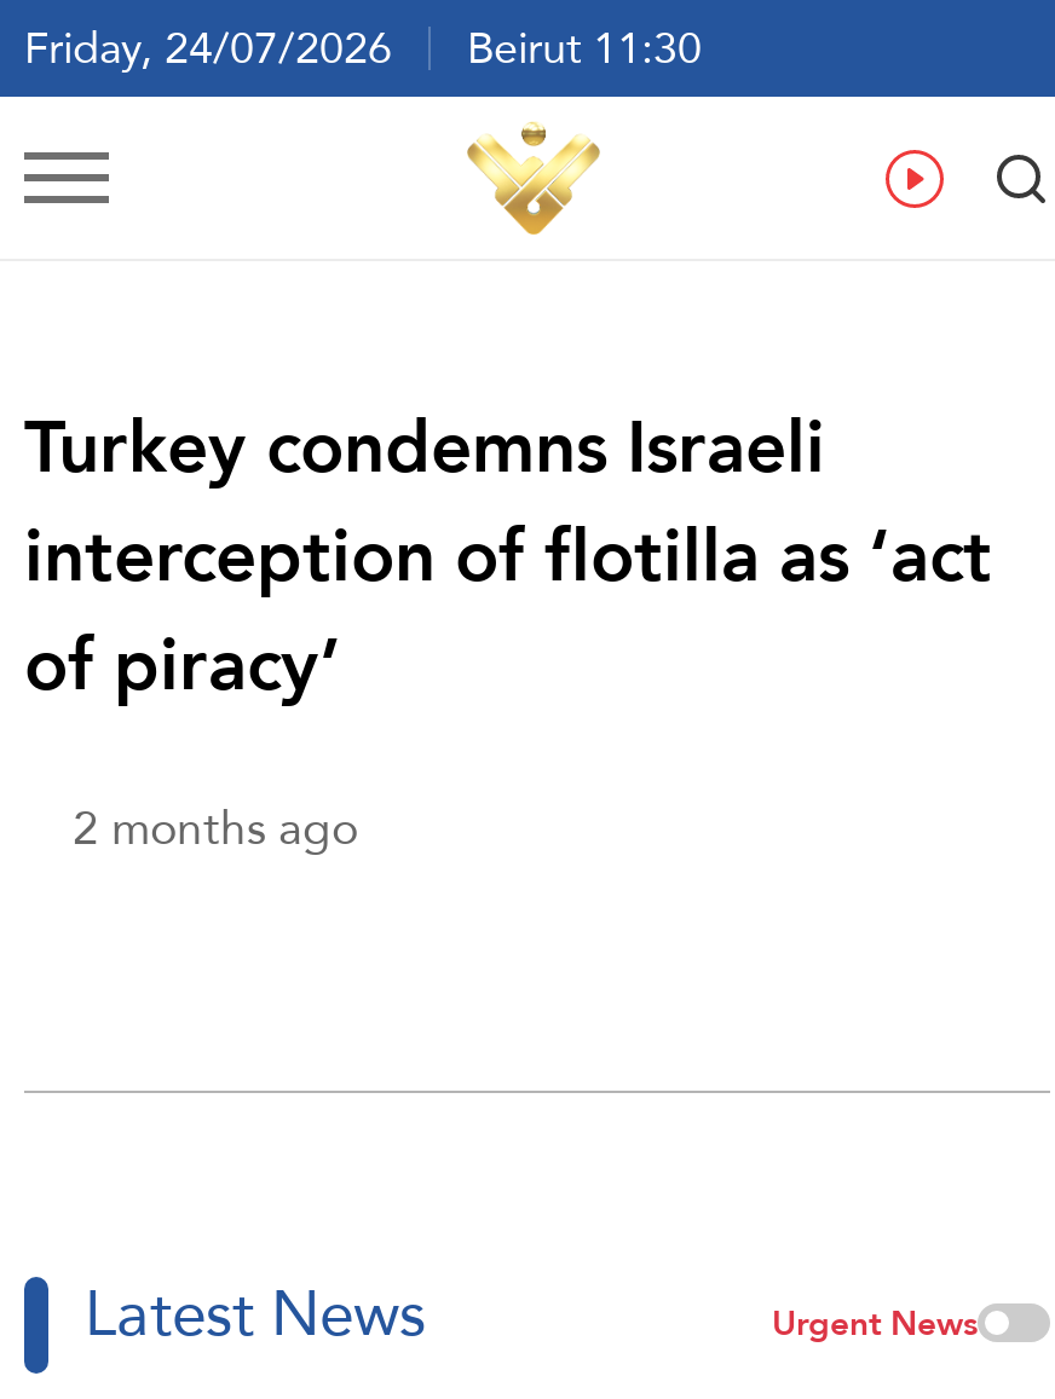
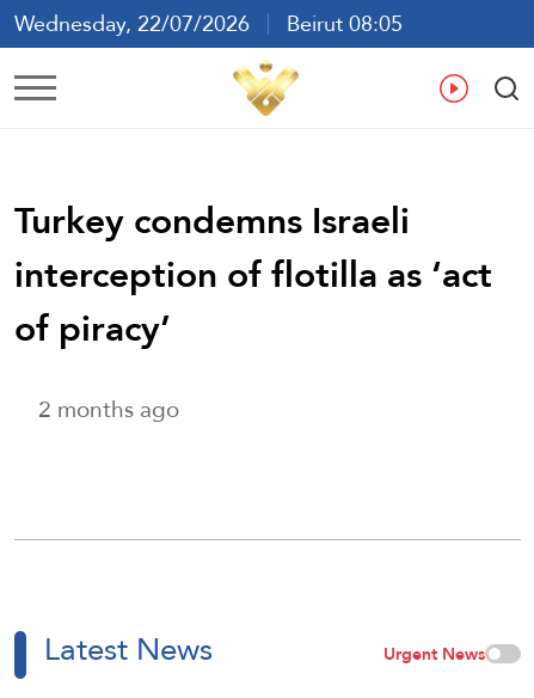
[24,7,702,87] Friday, 24/07/2026 Beirut 11:30 -> [14,4,403,43] Wednesday, 22/07/2026 Beirut 08:05

